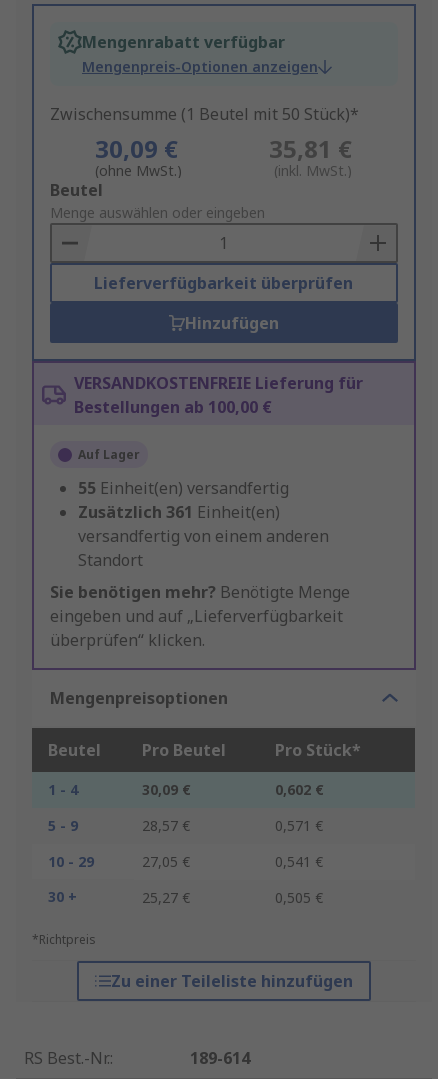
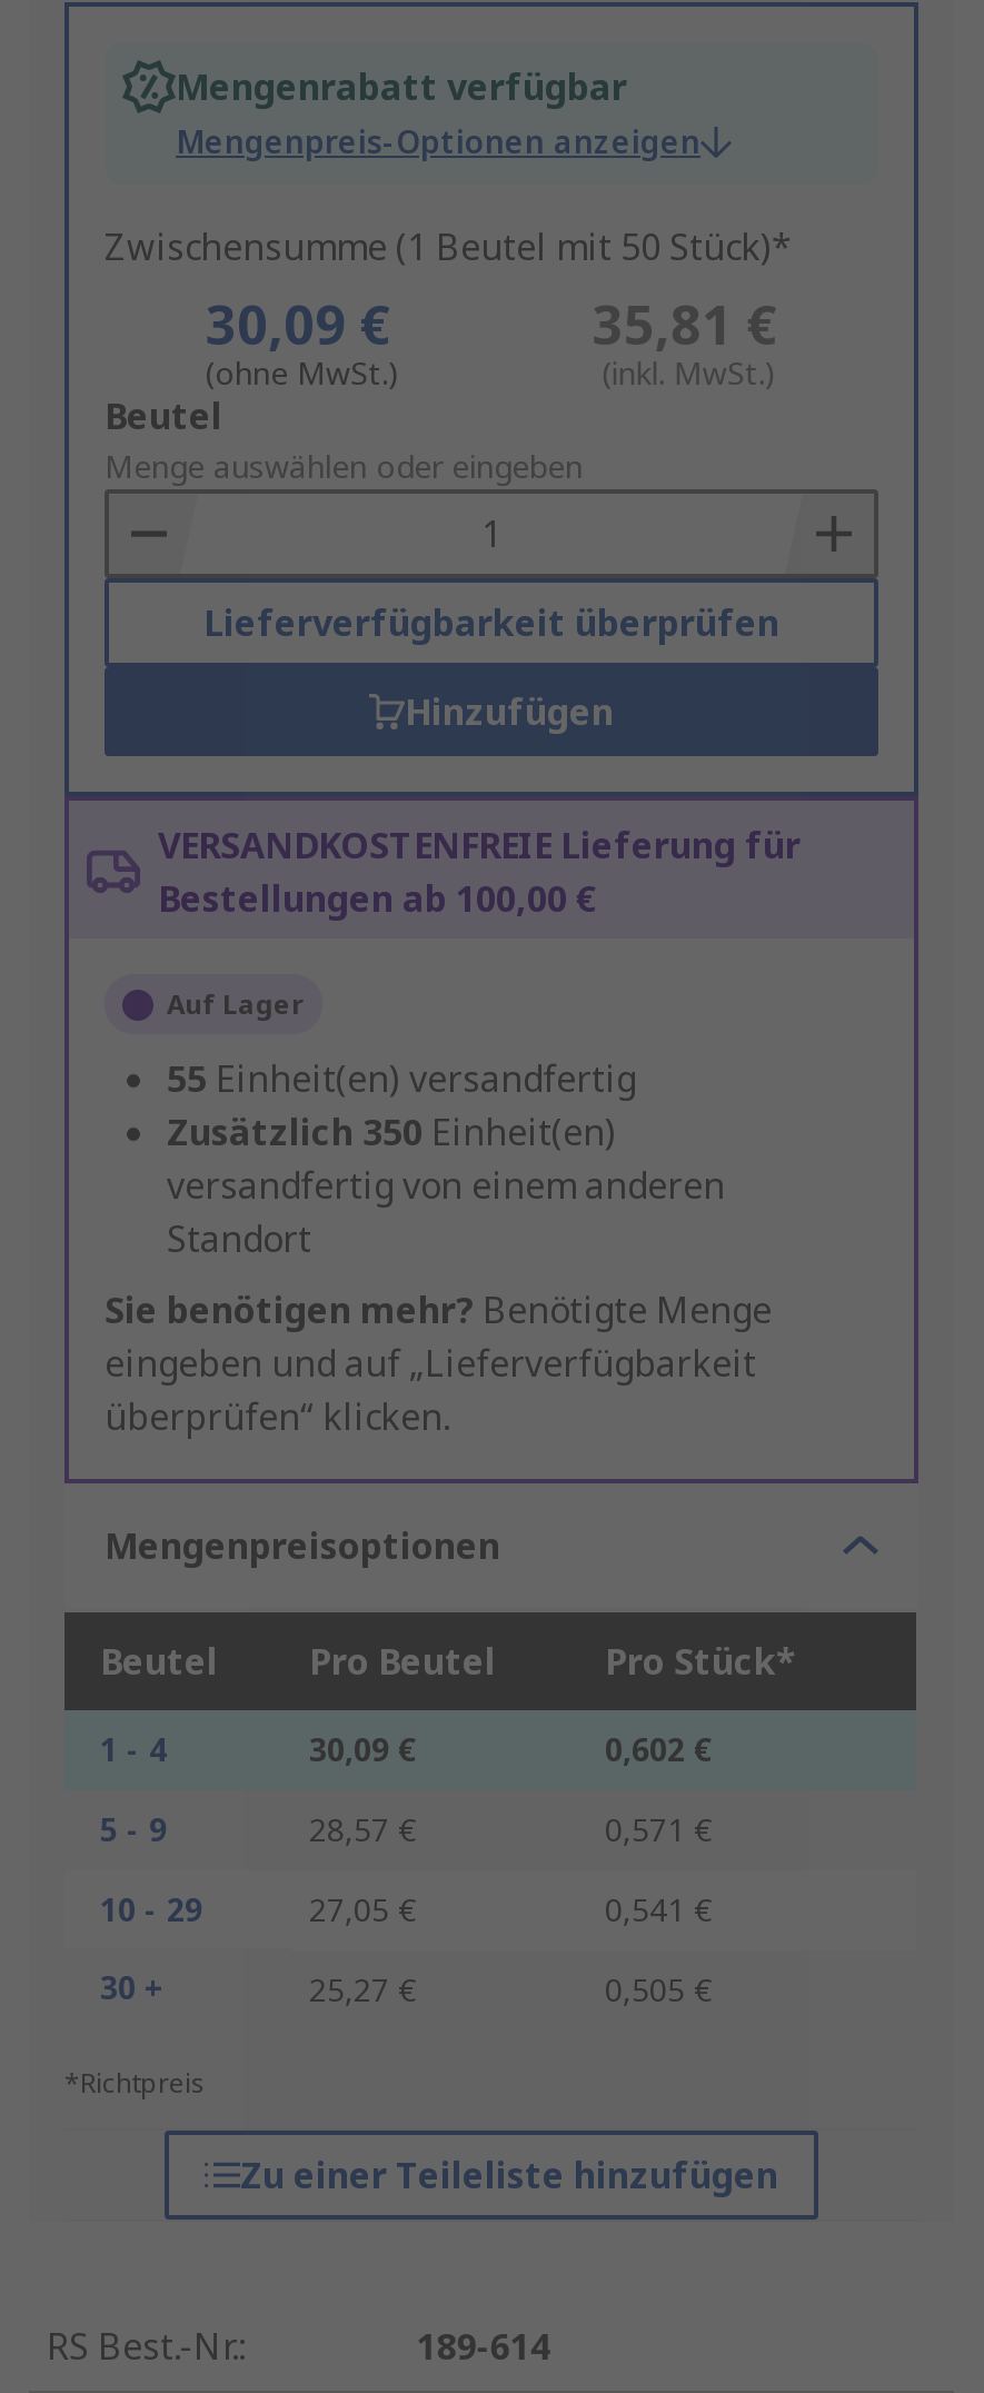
[78,501,280,523] Zusätzlich 361 Einheit(en) -> [167,1109,616,1158] Zusätzlich 350 Einheit(en)

